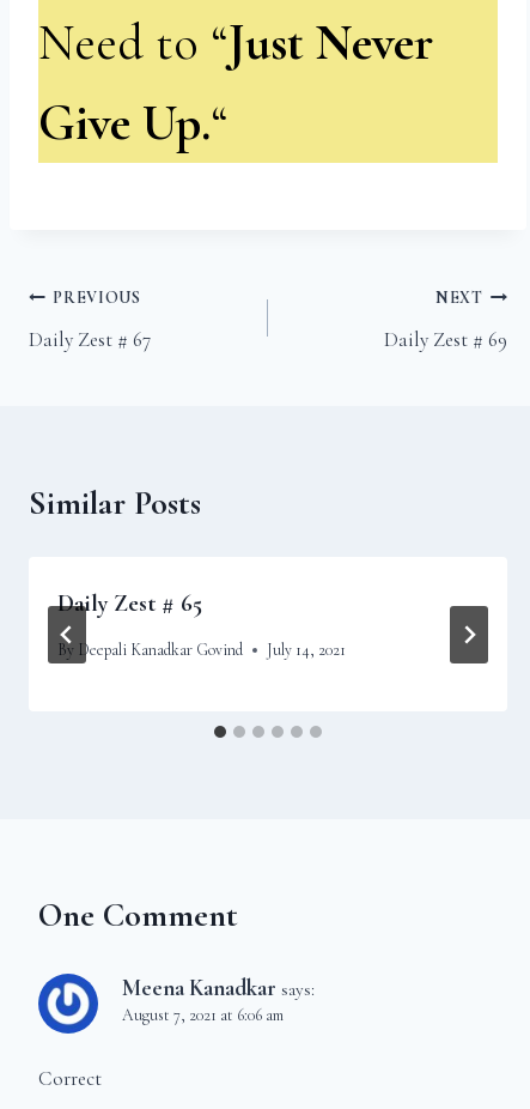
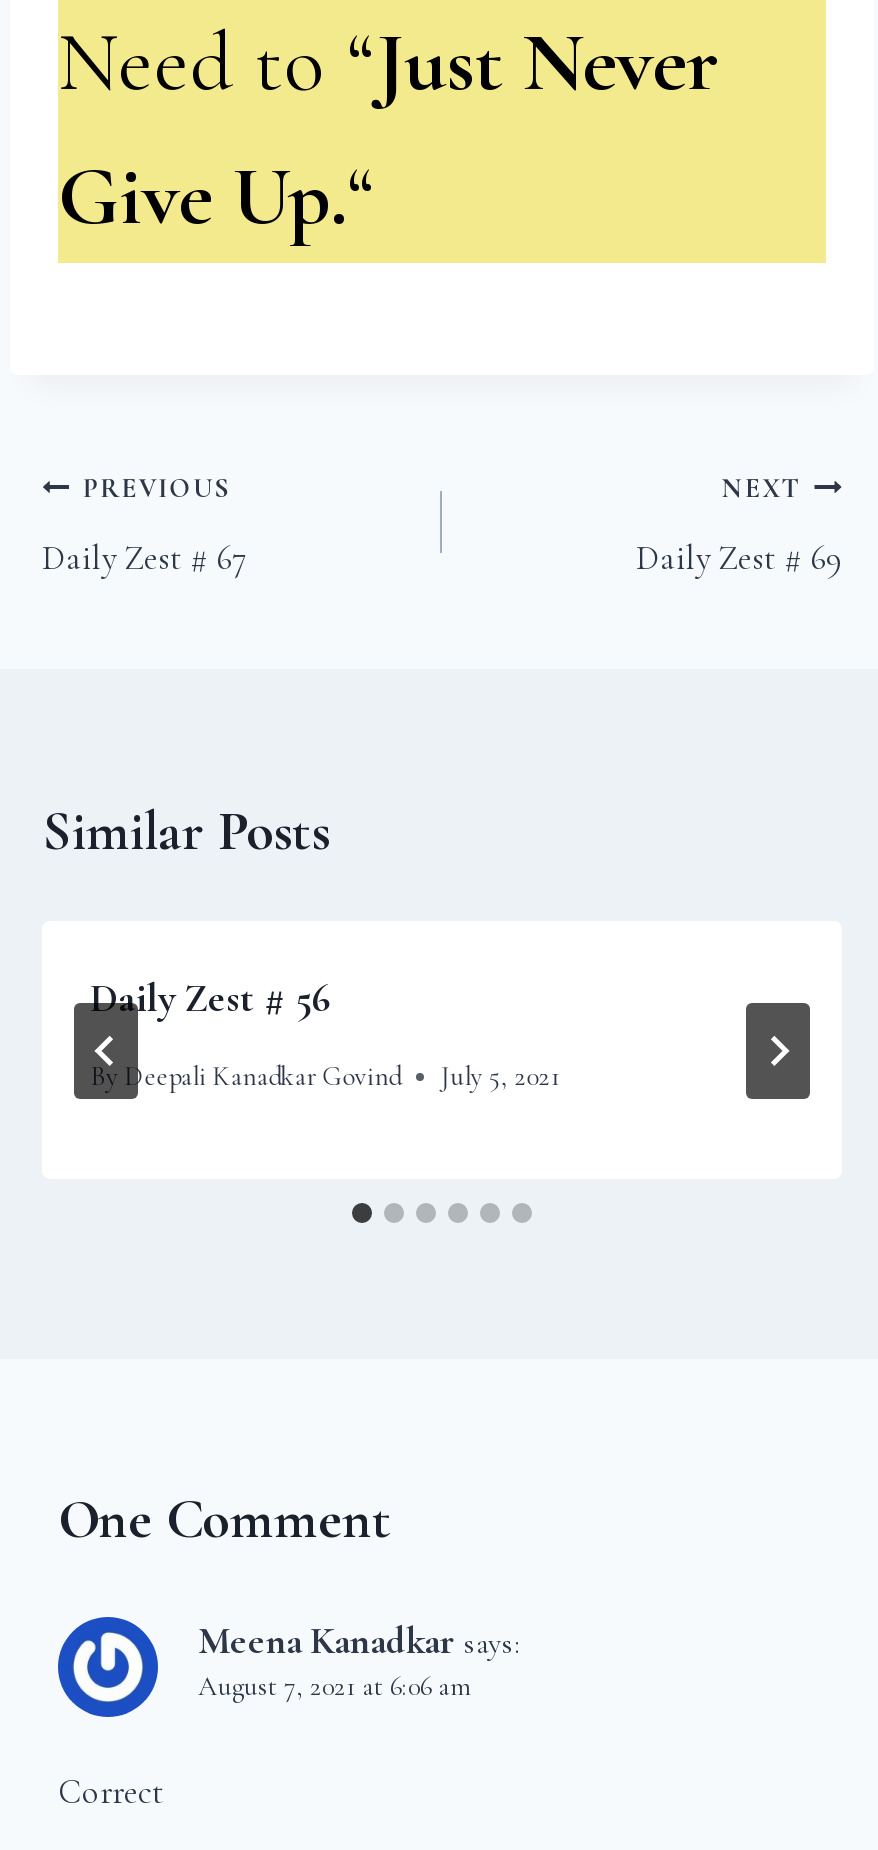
[57,589,202,618] Daily Zest # 65 -> [90,975,332,1023] Daily Zest # 56
[57,640,346,660] By Deepali Kanadkar Govind July 14, 2021 -> [90,1060,560,1094] By Deepali Kanadkar Govind July 5, 2021

